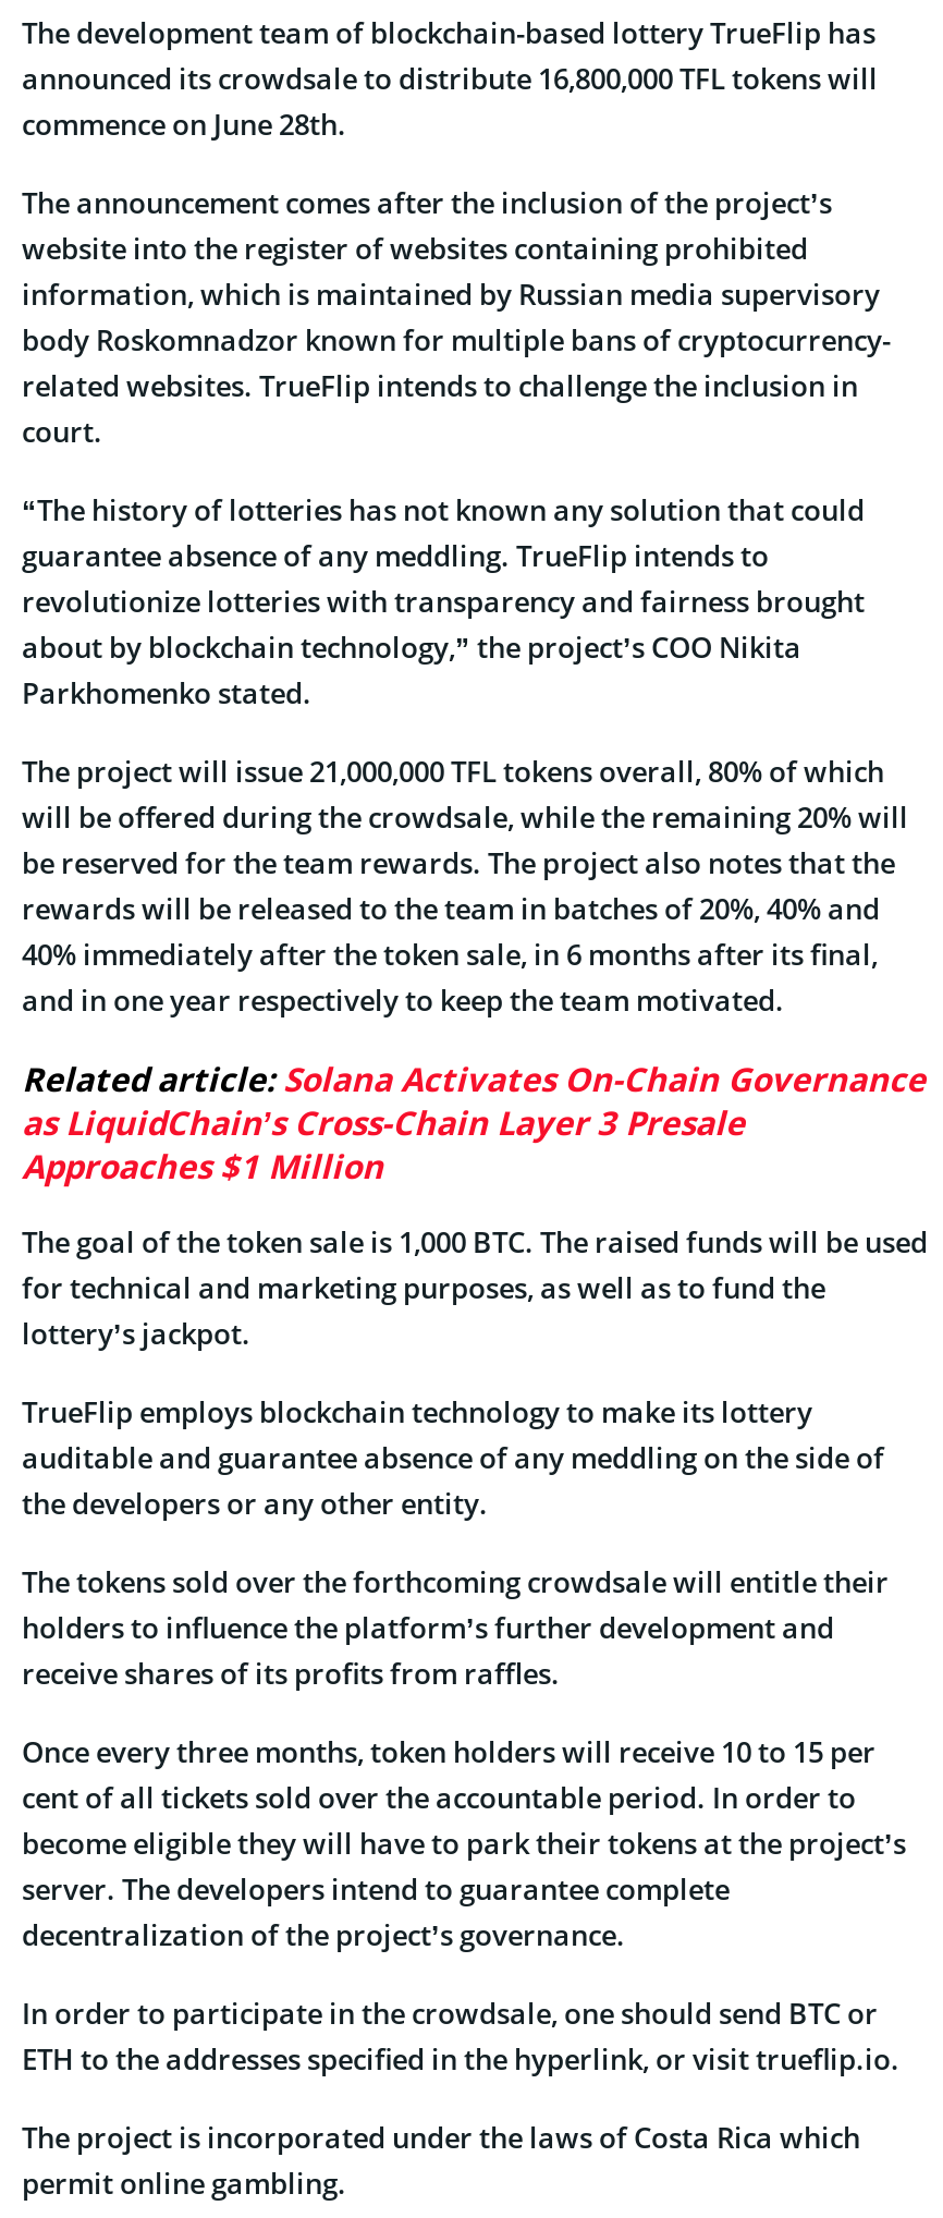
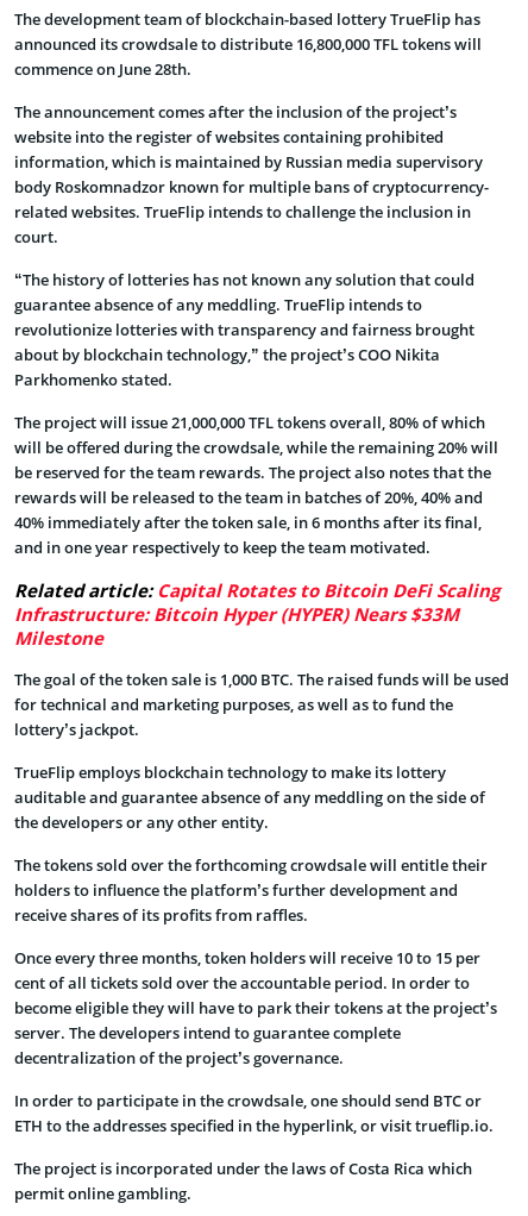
[22,1057,926,1187] Related article: Solana Activates On-Chain Governance | as LiquidChain’s Cross-Chain Layer 3 Presale | Approaches $1 Million -> [14,578,499,650] Related article: Capital Rotates to Bitcoin DeFi Scaling | Infrastructure: Bitcoin Hyper (HYPER) Nears $33M | Milestone

